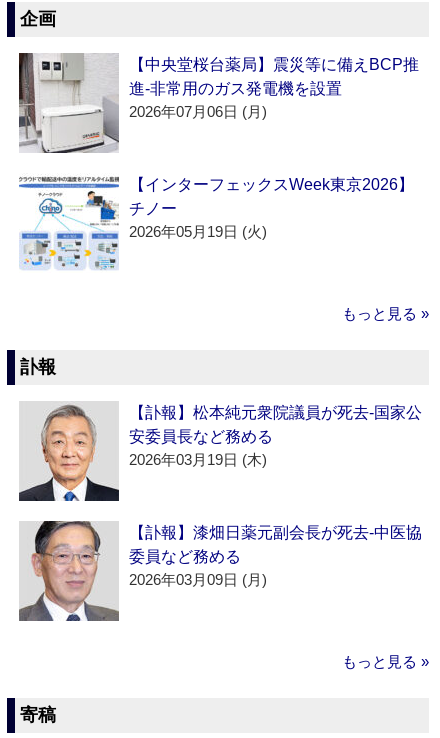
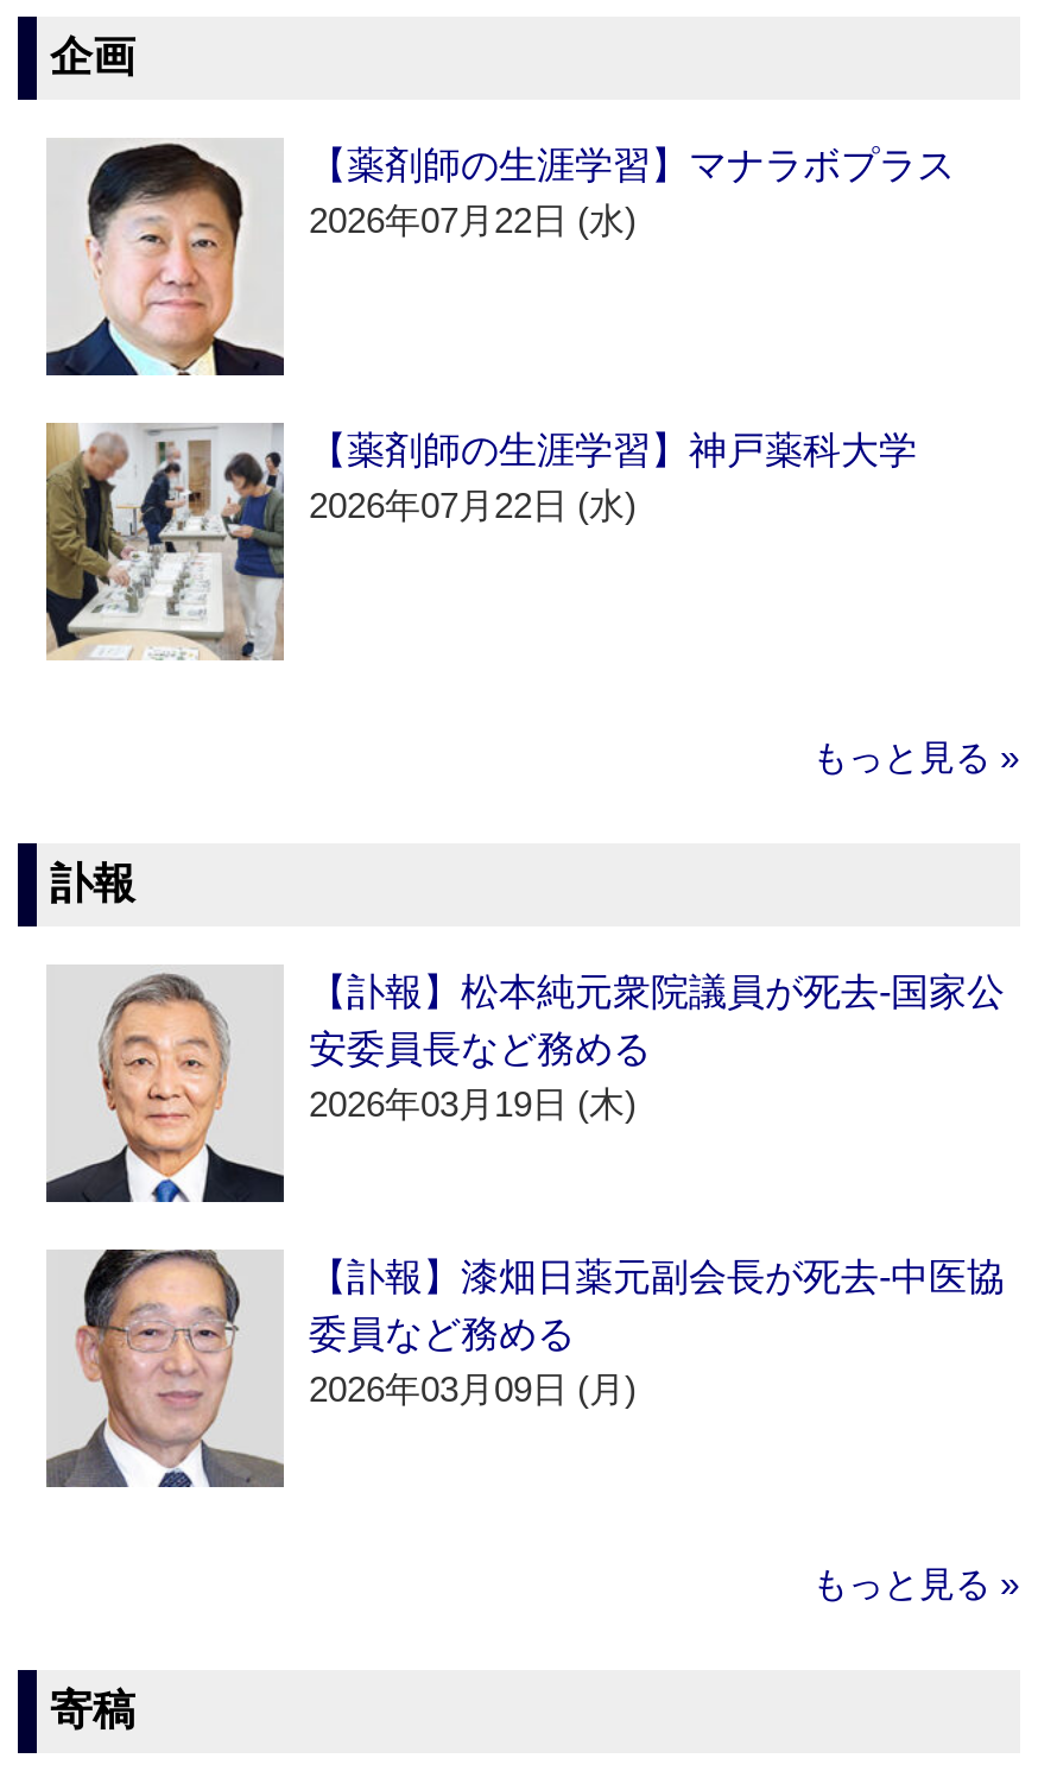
[18,52,419,154] [image] | 【中央堂桜台薬局】震災等に備えBCP推 | 進‐非常用のガス発電機を設置 | 2026年07月06日 (月) -> [44,138,955,378] [image] | 【薬剤師の生涯学習】マナラボプラス | 2026年07月22日 (水)
[18,173,414,273] [image] | 【インターフェックスWeek東京2026】 | チノー | 2026年05月19日 (火) -> [44,420,917,663] [image] | 【薬剤師の生涯学習】神戸薬科大学 | 2026年07月22日 (水)

